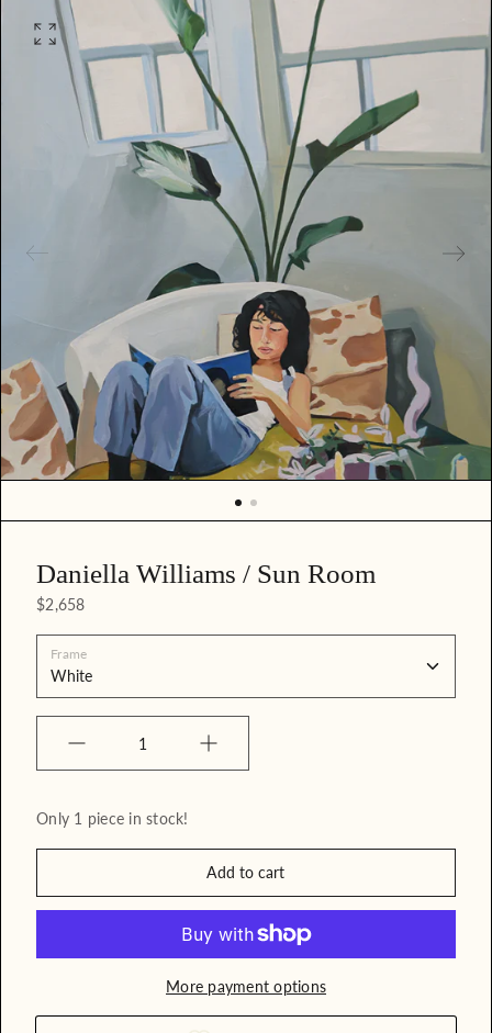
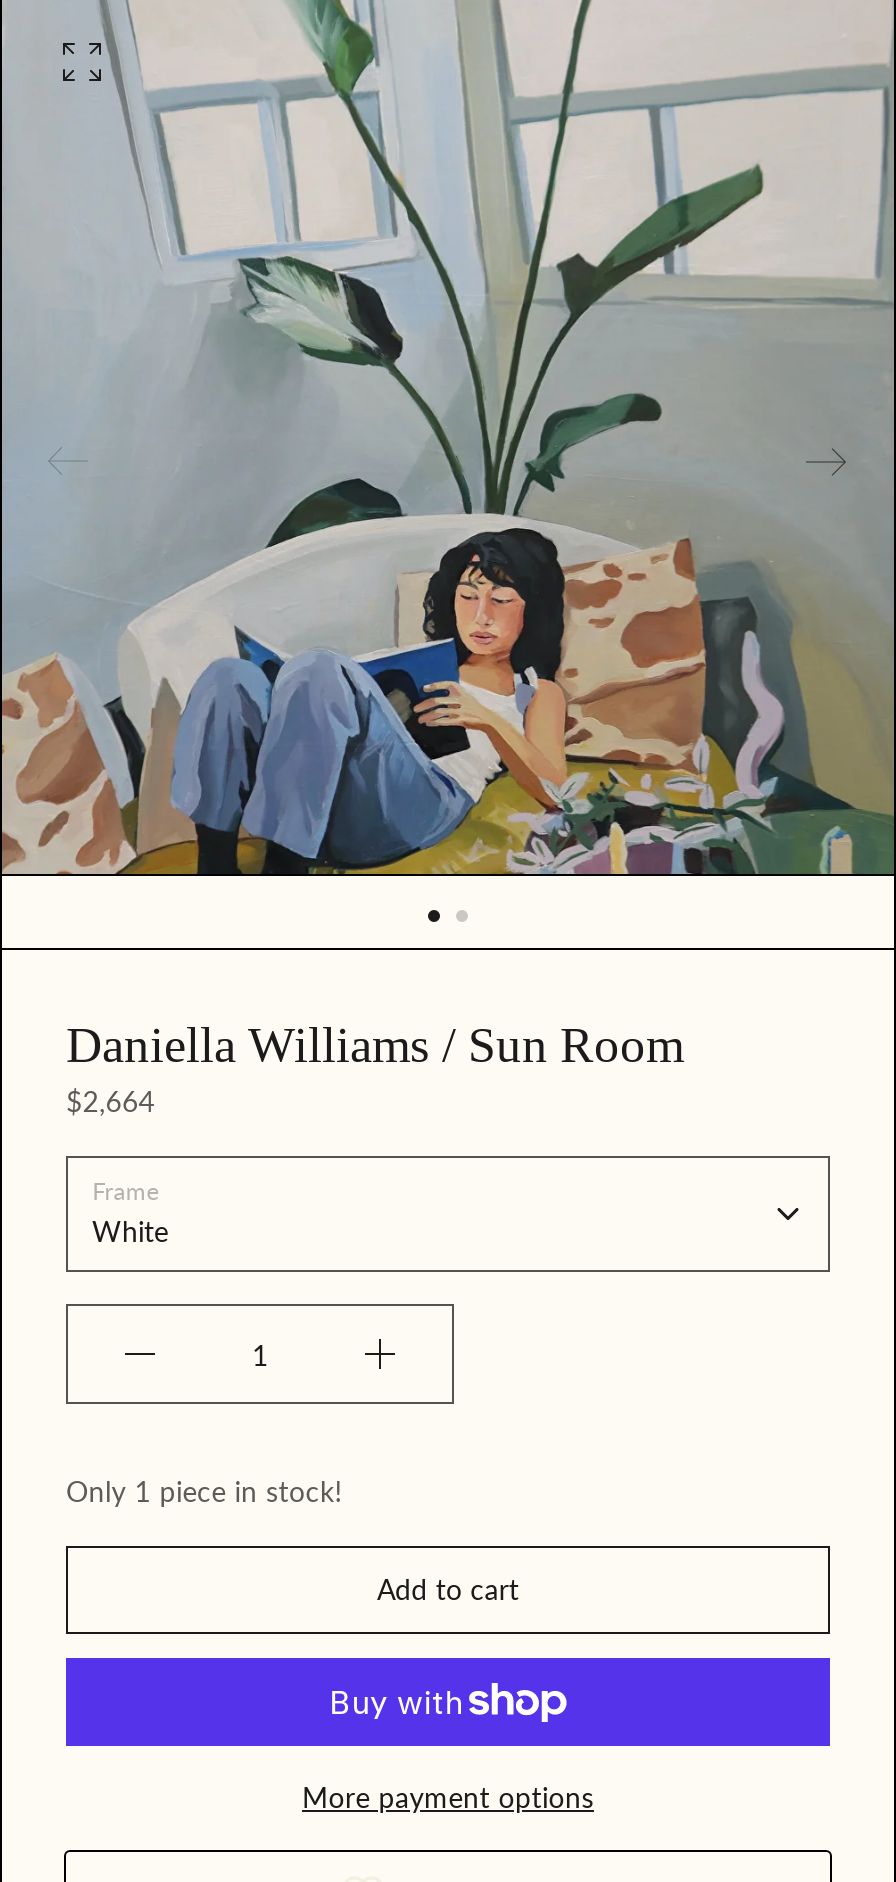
[36,595,85,614] $2,658 -> [66,1085,155,1119] $2,664

